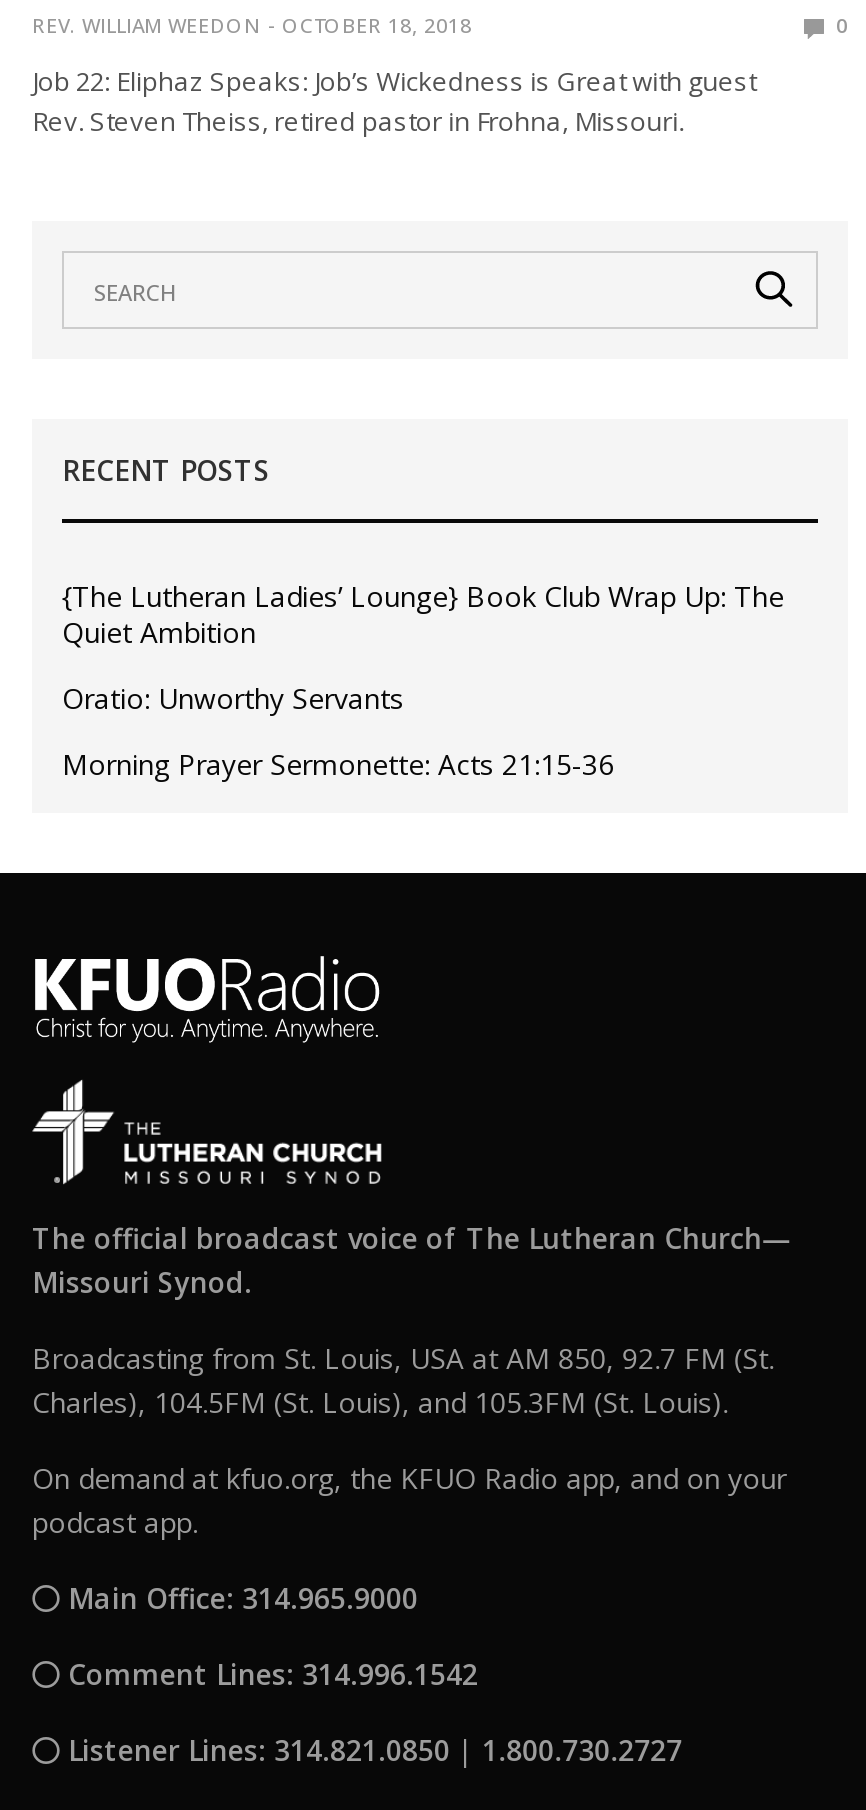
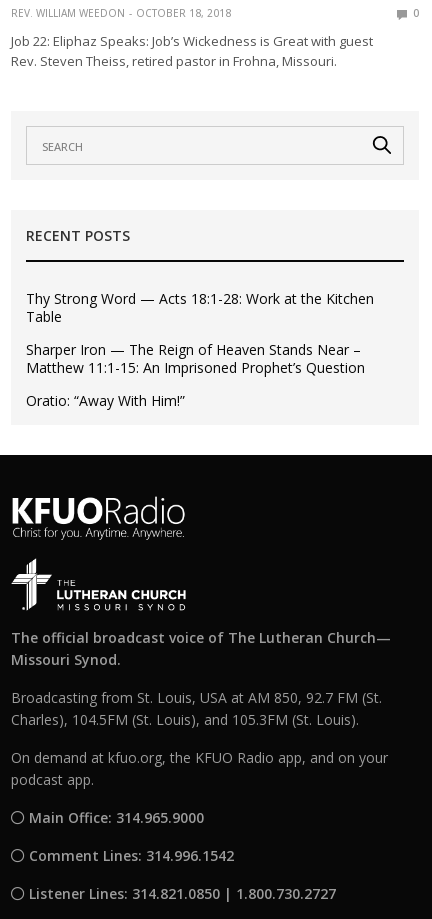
[62,578,784,652] {The Lutheran Ladies’ Lounge} Book Club Wrap Up: The | Quiet Ambition -> [26,289,374,326] Thy Strong Word — Acts 18:1-28: Work at the Kitchen | Table
[62,680,404,718] Oratio: Unworthy Servants -> [26,340,365,377] Sharper Iron — The Reign of Heaven Stands Near – | Matthew 11:1-15: An Imprisoned Prophet’s Question
[62,746,614,784] Morning Prayer Sermonette: Acts 21:15-36 -> [26,391,185,410] Oratio: “Away With Him!”

